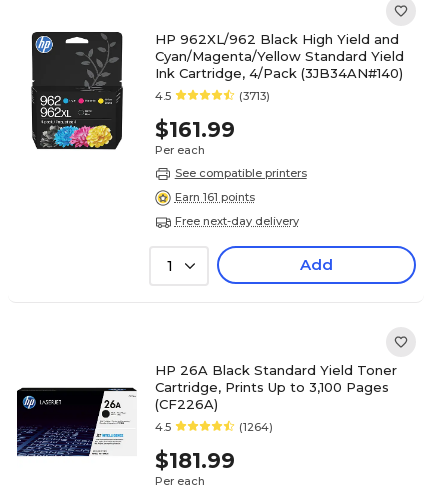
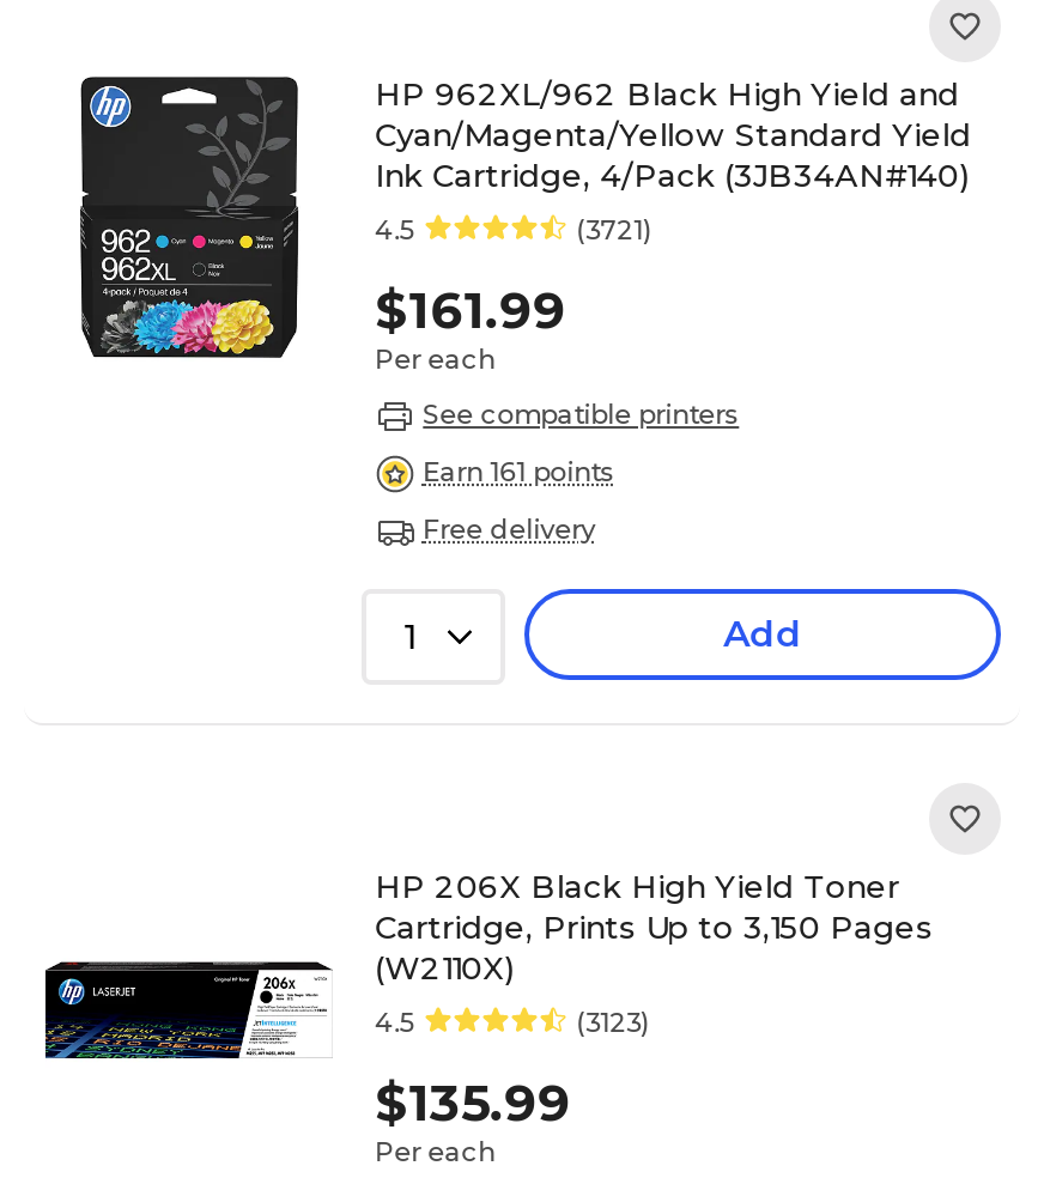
[239,89,270,103] (3713) -> [576,212,653,246] (3721)
[175,214,299,228] Free next-day delivery -> [423,513,596,546] Free delivery
[16,362,397,457] [image] | HP 26A Black Standard Yield Toner | Cartridge, Prints Up to 3,100 Pages | (CF226A) -> [45,866,933,1092] [image] | HP 206X Black High Yield Toner | Cartridge, Prints Up to 3,150 Pages | (W2110X)
[239,420,273,434] (1264) -> [576,1005,651,1038] (3123)
[155,448,235,473] $181.99 -> [375,1072,572,1132] $135.99

